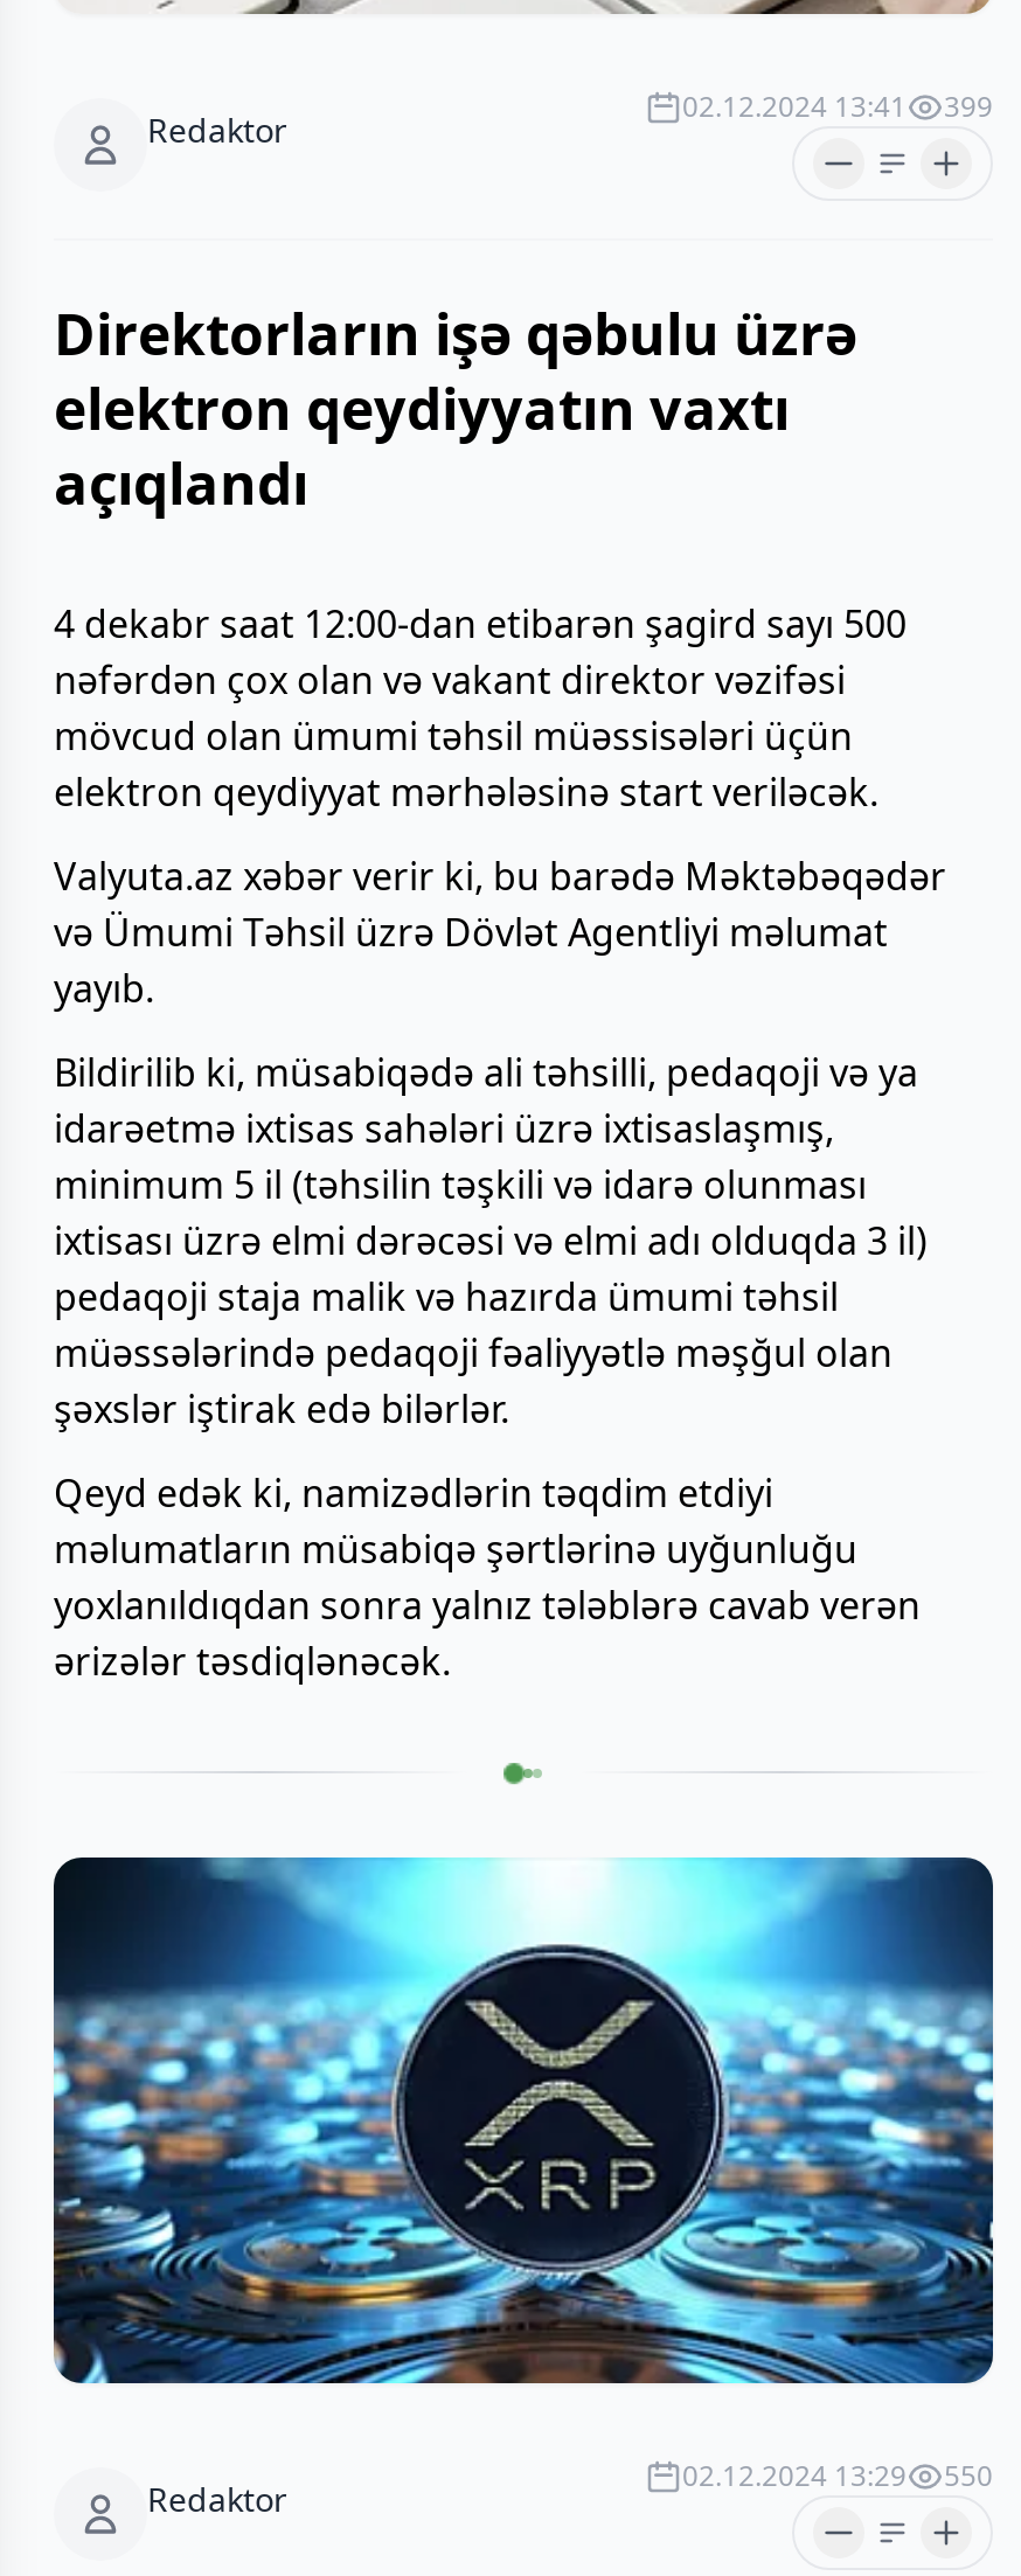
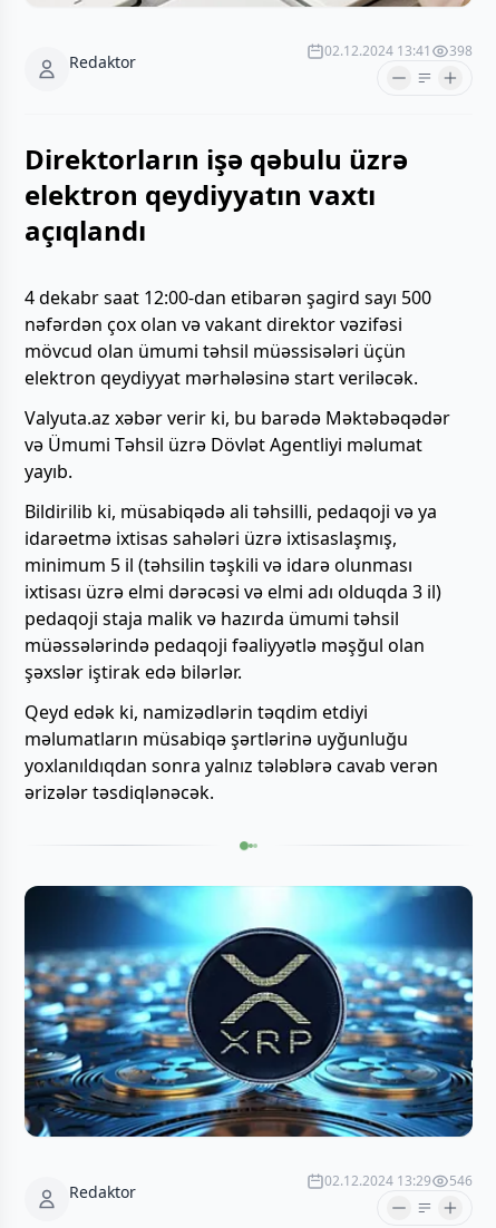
[682,86,993,125] 02.12.2024 13:41 399 -> [324,41,473,60] 02.12.2024 13:41 398
[682,2457,993,2497] 02.12.2024 13:29 550 -> [324,1172,473,1191] 02.12.2024 13:29 546

